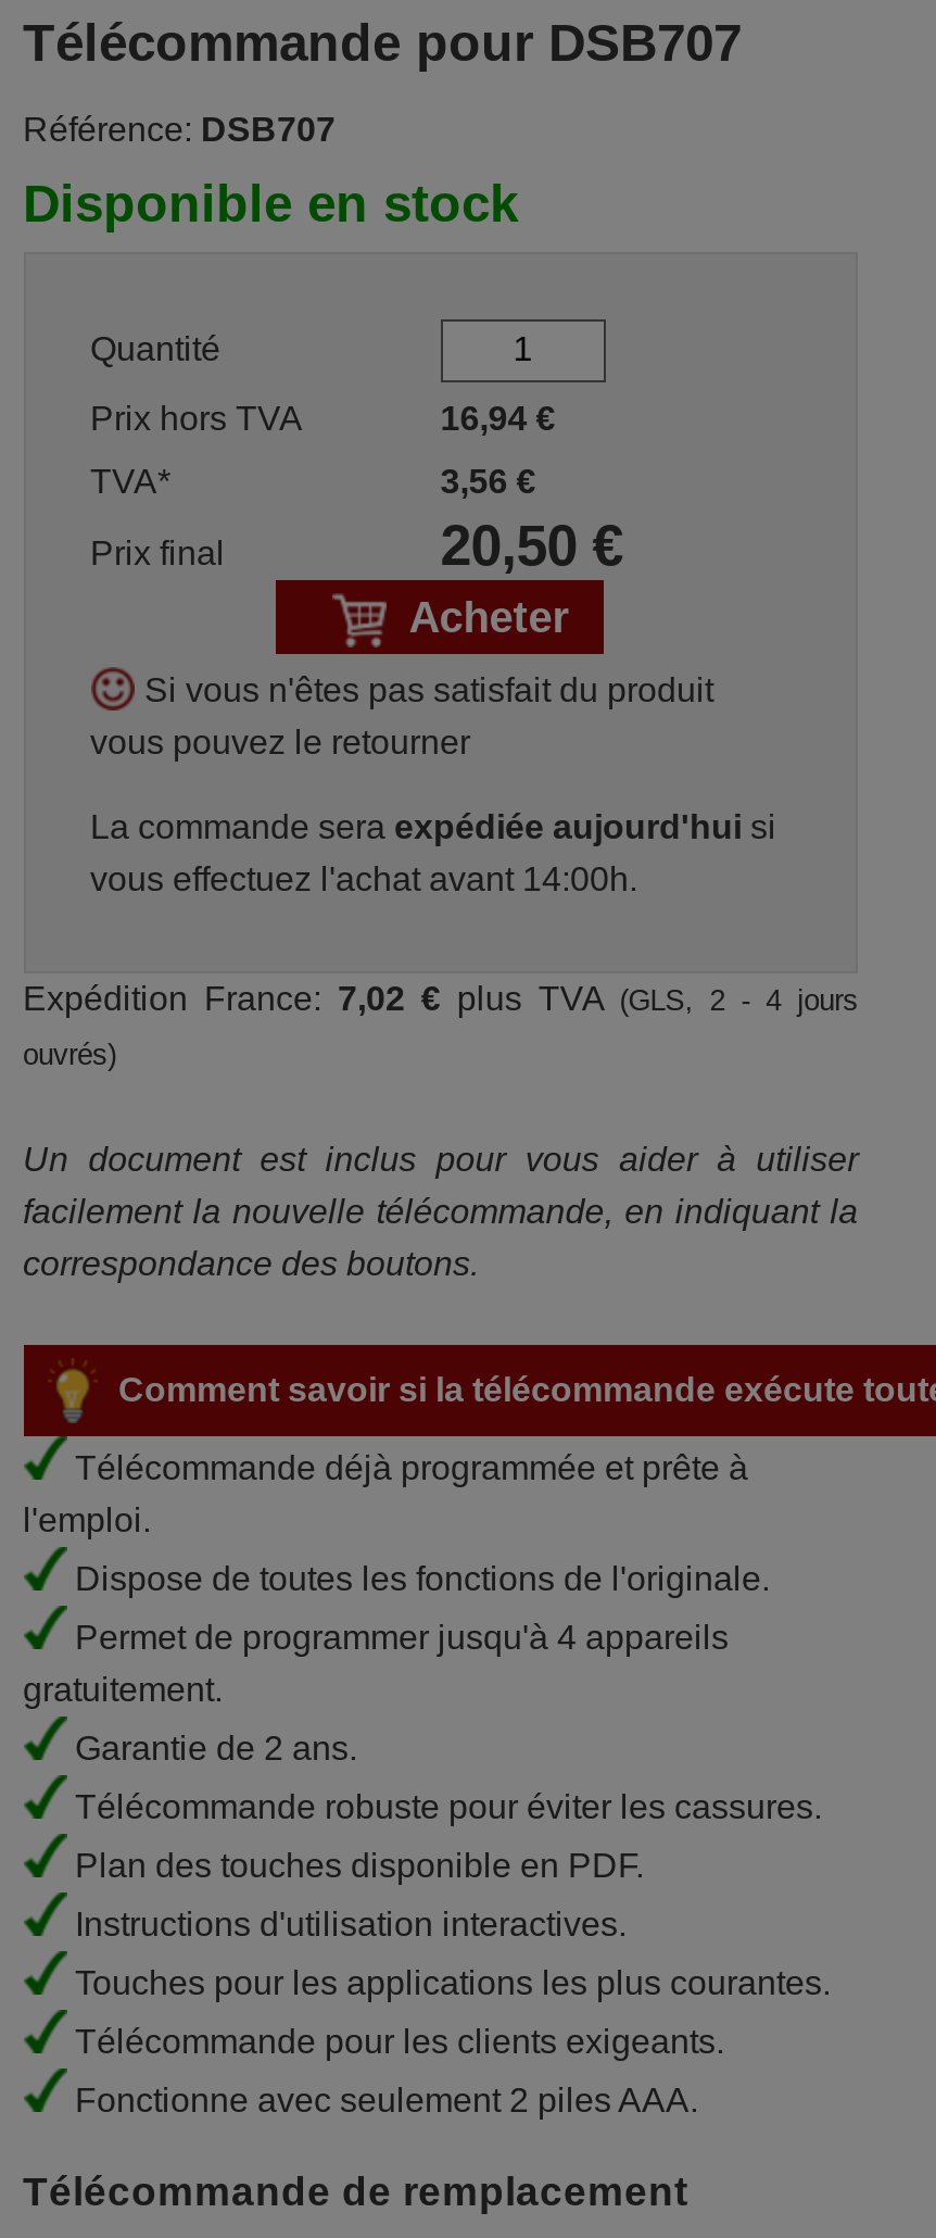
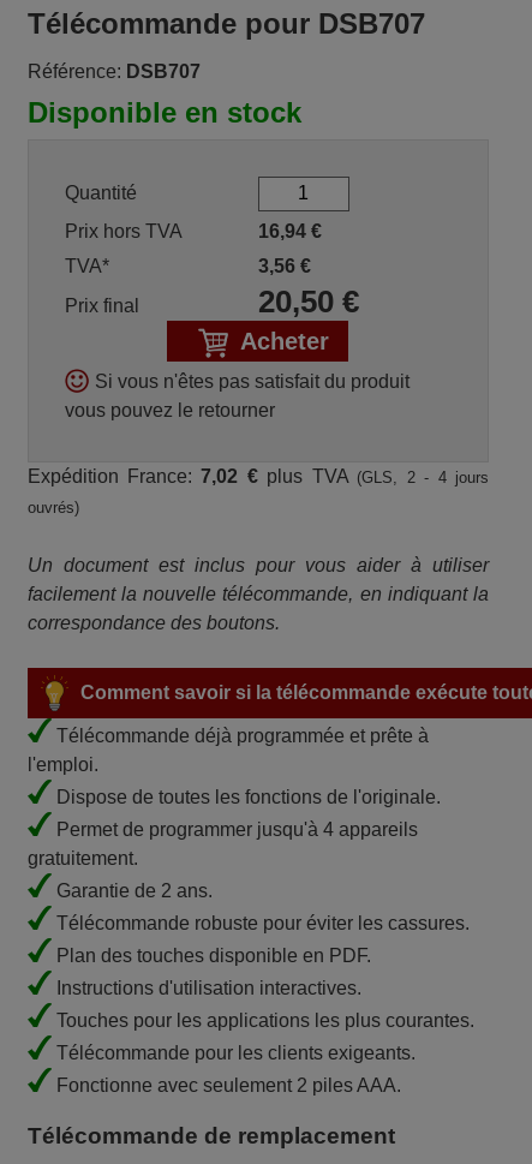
[90,807,776,896] La commande sera expédiée aujourd'hui si | vous effectuez l'achat avant 14:00h. -> none

